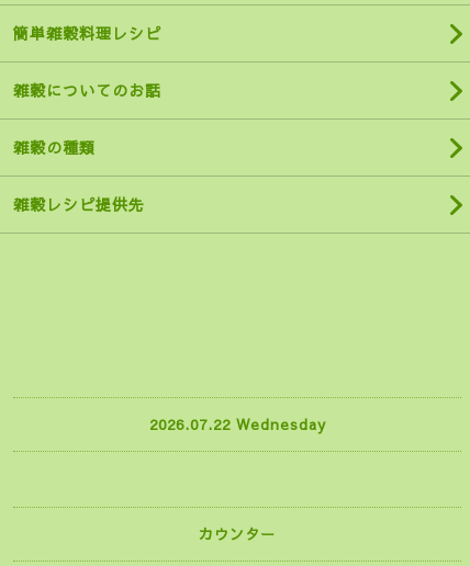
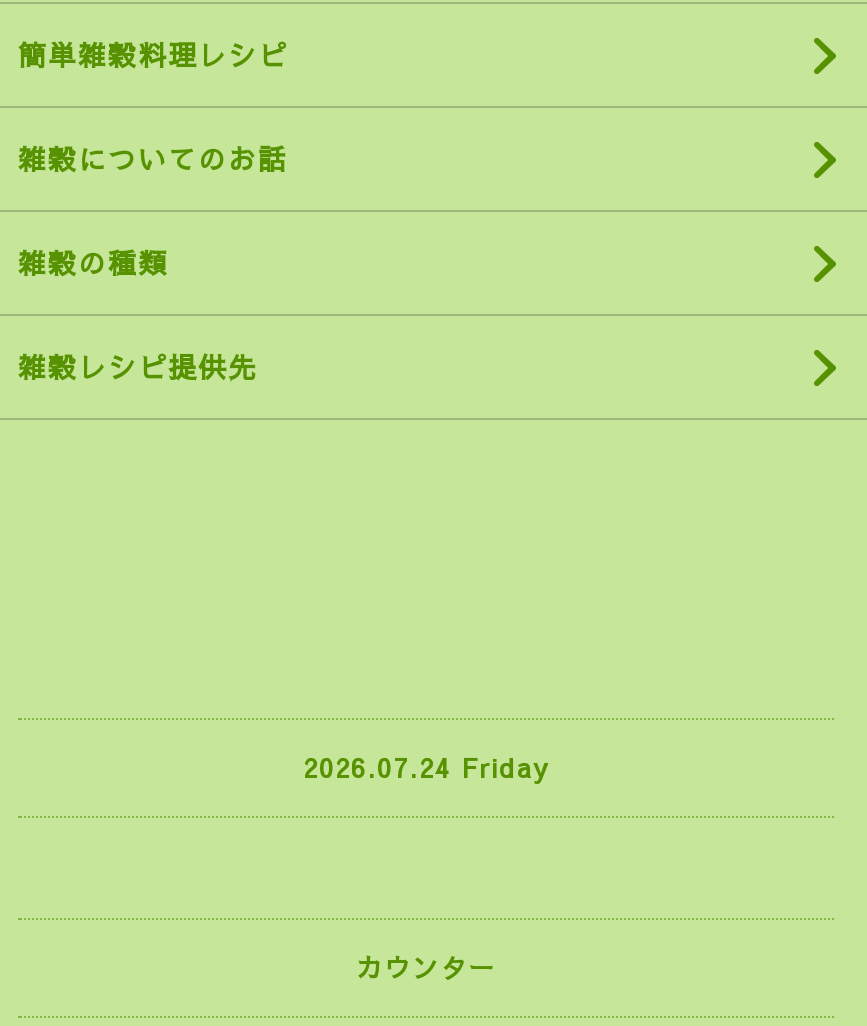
[149,414,326,434] 2026.07.22 Wednesday -> [303,749,549,785] 2026.07.24 Friday

